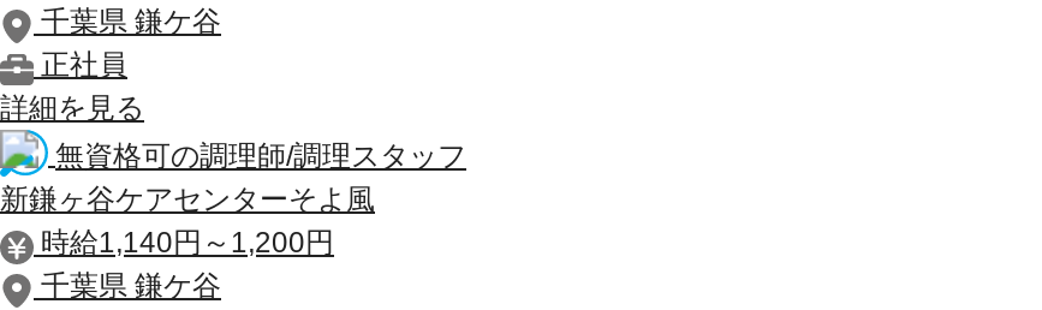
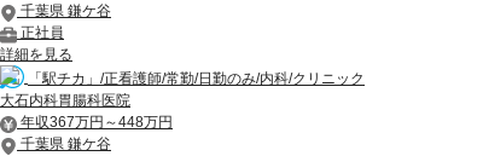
[0,139,466,260] 無資格可の調理師/調理スタッフ | 新鎌ヶ谷ケアセンターそよ風 | 時給1,140円～1,200円 -> [0,70,365,131] 「駅チカ」/正看護師/常勤/日勤のみ/内科/クリニック | 大石内科胃腸科医院 | 年収367万円～448万円

